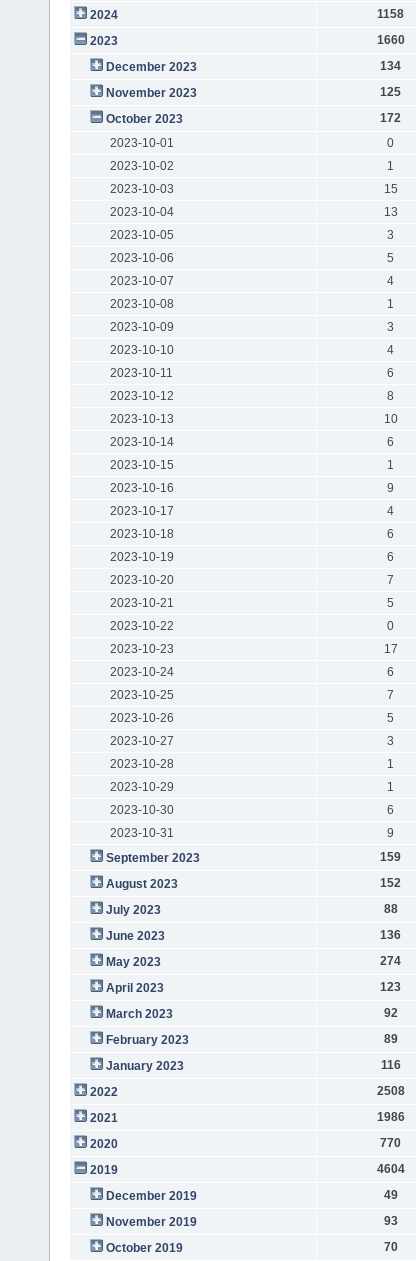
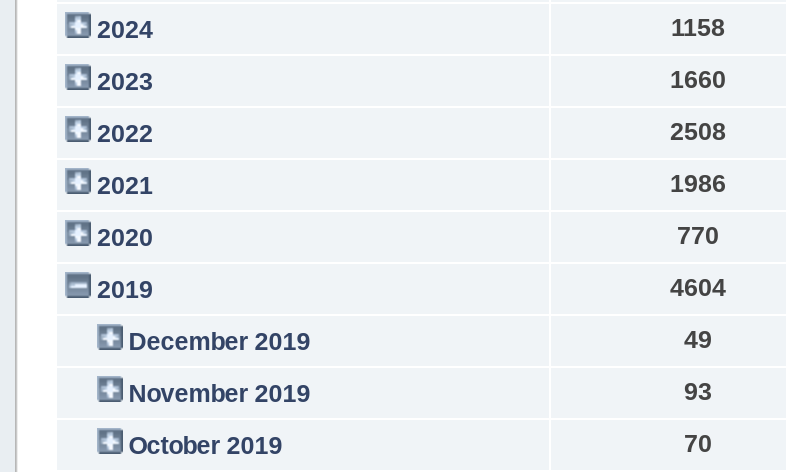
[106,59,401,1073] December 2023 | 134 | November 2023 | 125 | October 2023 | 172 | 2023-10-01 | 0 | 2023-10-02 | 1 | 2023-10-03 | 15 | 2023-10-04 | 13 | 2023-10-05 | 3 | 2023-10-06 | 5 | 2023-10-07 | 4 | 2023-10-08 | 1 | 2023-10-09 | 3 | 2023-10-10 | 4 | 2023-10-11 | 6 | 2023-10-12 | 8 | 2023-10-13 | 10 | 2023-10-14 | 6 | 2023-10-15 | 1 | 2023-10-16 | 9 | 2023-10-17 | 4 | 2023-10-18 | 6 | 2023-10-19 | 6 | 2023-10-20 | 7 | 2023-10-21 | 5 | 2023-10-22 | 0 | 2023-10-23 | 17 | 2023-10-24 | 6 | 2023-10-25 | 7 | 2023-10-26 | 5 | 2023-10-27 | 3 | 2023-10-28 | 1 | 2023-10-29 | 1 | 2023-10-30 | 6 | 2023-10-31 | 9 | September 2023 | 159 | August 2023 | 152 | July 2023 | 88 | June 2023 | 136 | May 2023 | 274 | April 2023 | 123 | March 2023 | 92 | February 2023 | 89 | January 2023 | 116 -> none

